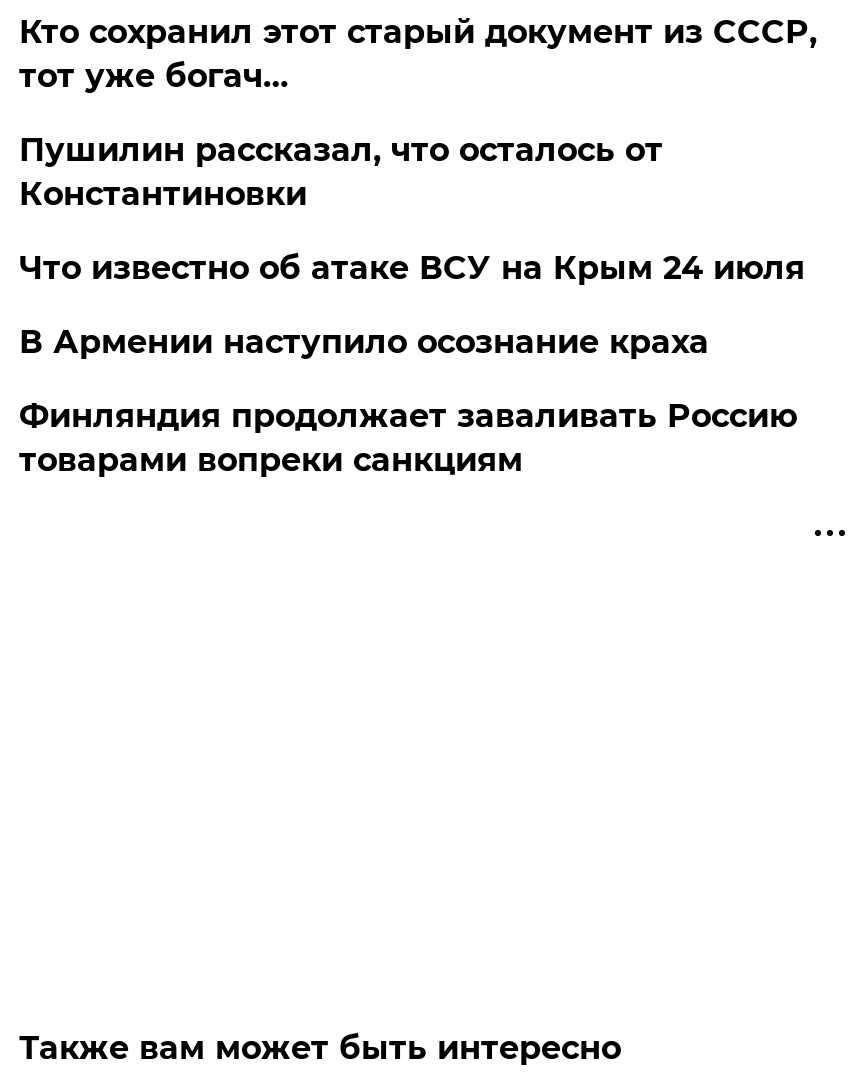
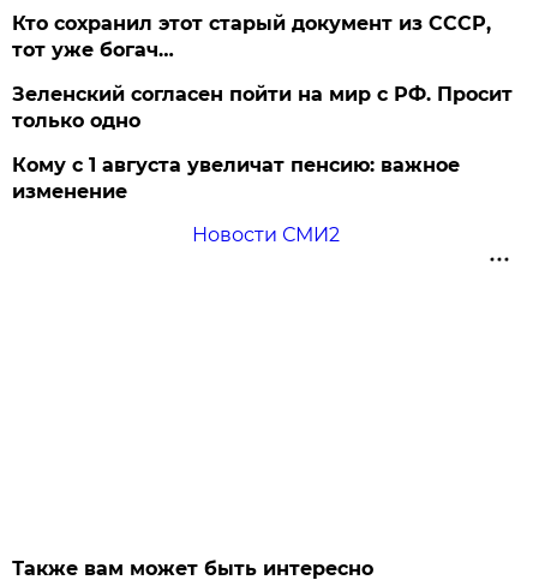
[19,131,805,479] Пушилин рассказал, что осталось от | Константиновки | Что известно об атаке ВСУ на Крым 24 июля | В Армении наступило осознание краха | Финляндия продолжает заваливать Россию | товарами вопреки санкциям -> [12,83,513,246] Зеленский согласен пойти на мир с РФ. Просит | только одно | Кому с 1 августа увеличат пенсию: важное | изменение | Новости СМИ2

